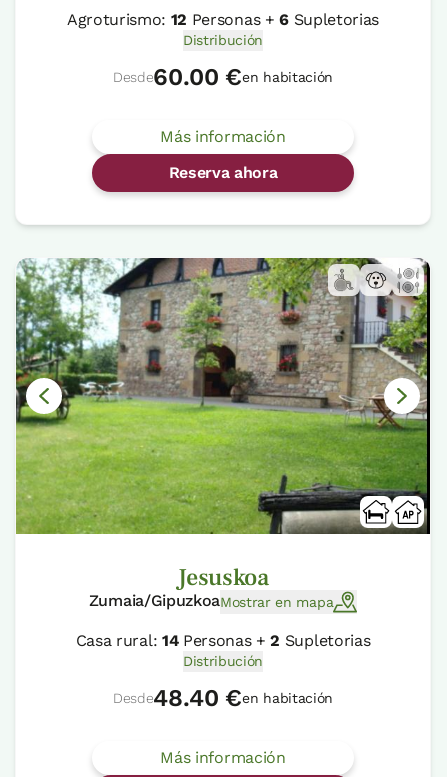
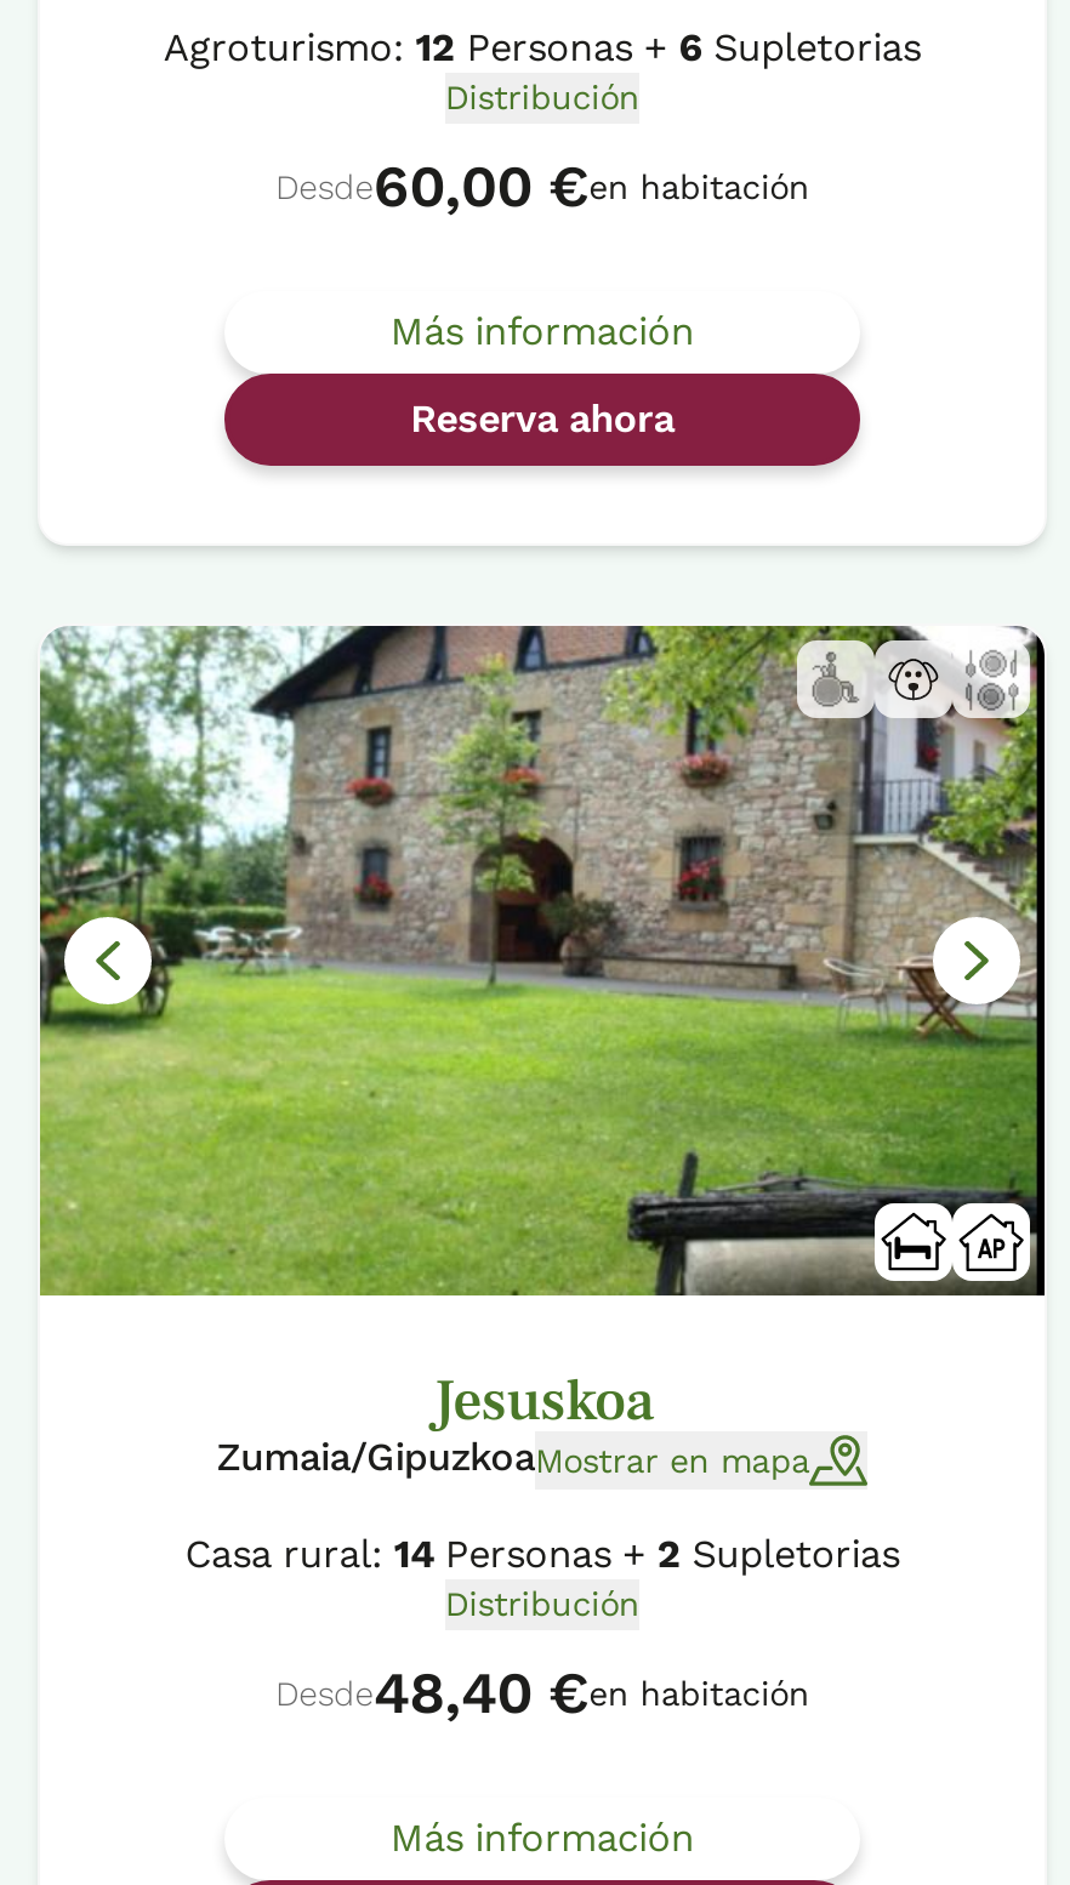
[113,63,333,91] Desde60.00 €en habitación -> [275,153,809,221] Desde60,00 €en habitación
[113,684,333,712] Desde48.40 €en habitación -> [275,1660,809,1728] Desde48,40 €en habitación

